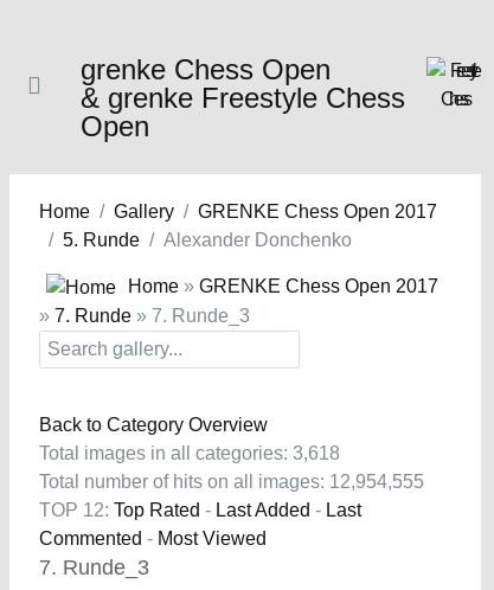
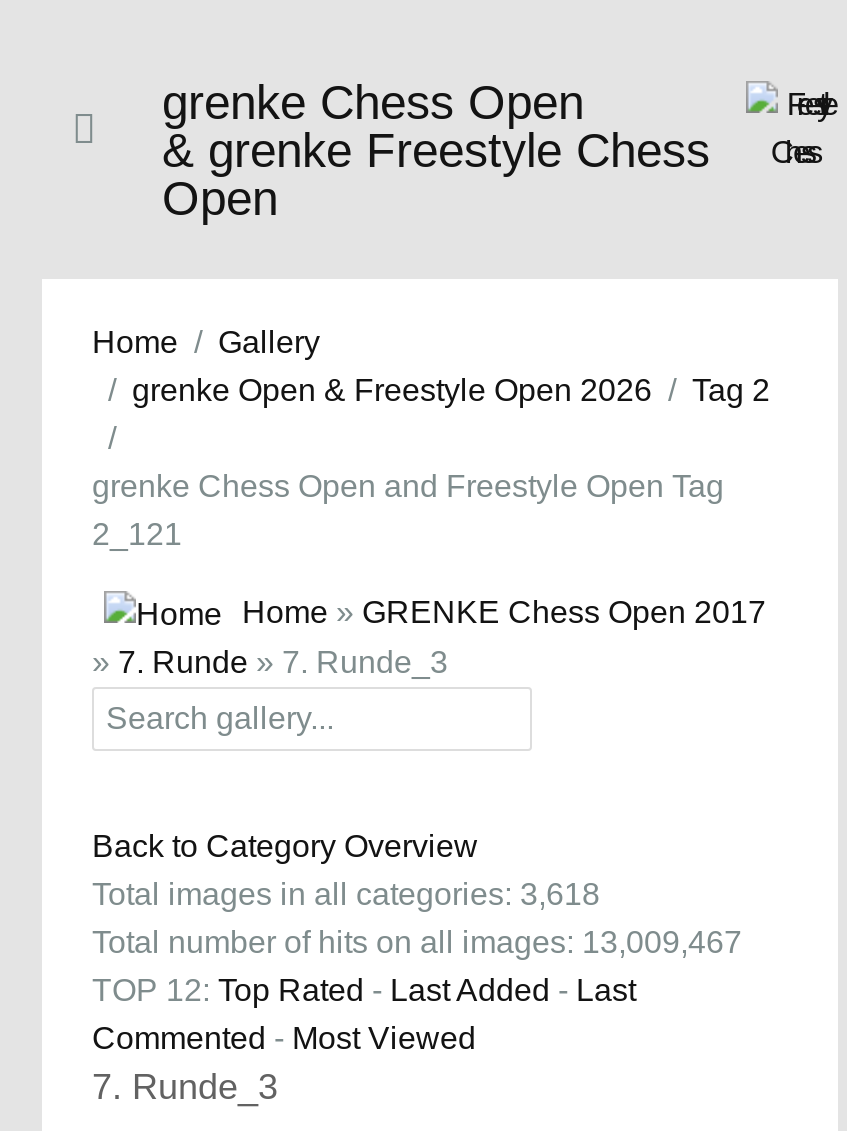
[63,201,437,250] GRENKE Chess Open 2017 | 5. Runde | Alexander Donchenko -> [92,373,770,551] grenke Open & Freestyle Open 2026 | Tag 2 | grenke Chess Open and Freestyle Open Tag | 2_121
[39,471,424,491] Total number of hits on all images: 12,954,555 -> [92,925,742,959] Total number of hits on all images: 13,009,467

